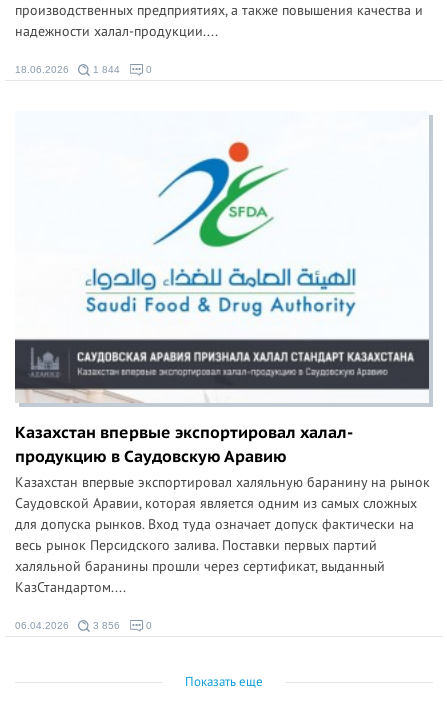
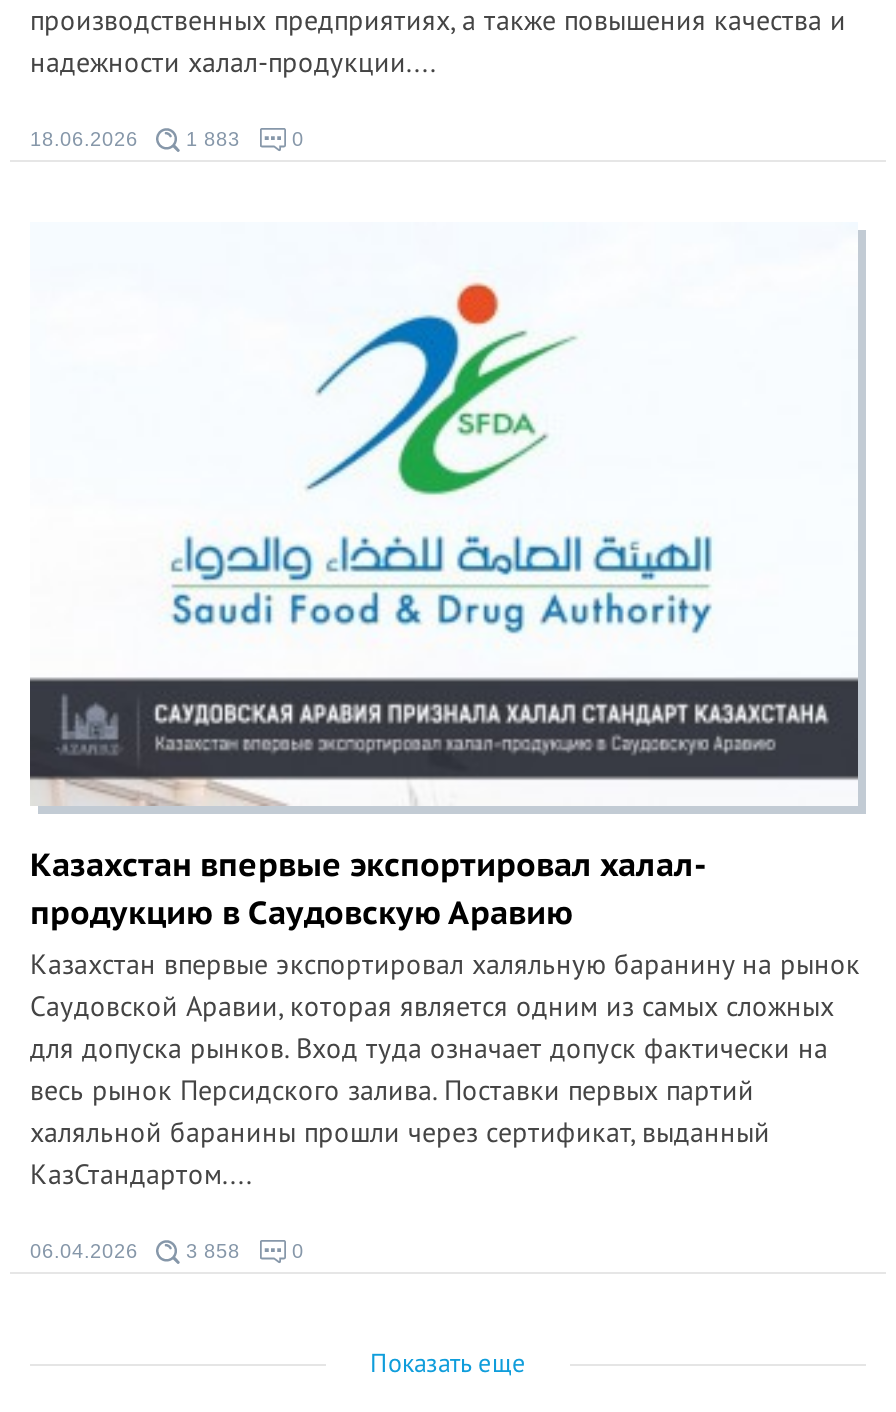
[15,64,120,75] 18.06.2026 1 844 -> [30,128,240,150] 18.06.2026 1 883
[15,620,120,631] 06.04.2026 3 856 -> [30,1241,240,1263] 06.04.2026 3 858

